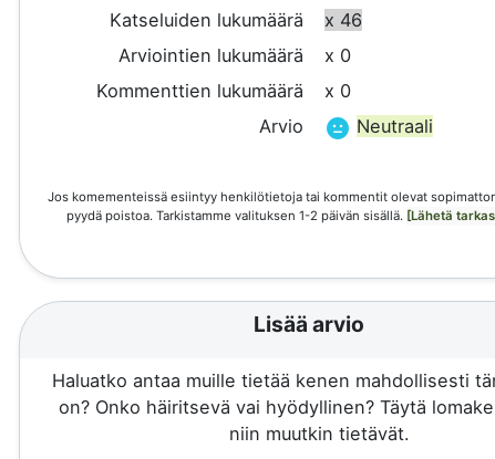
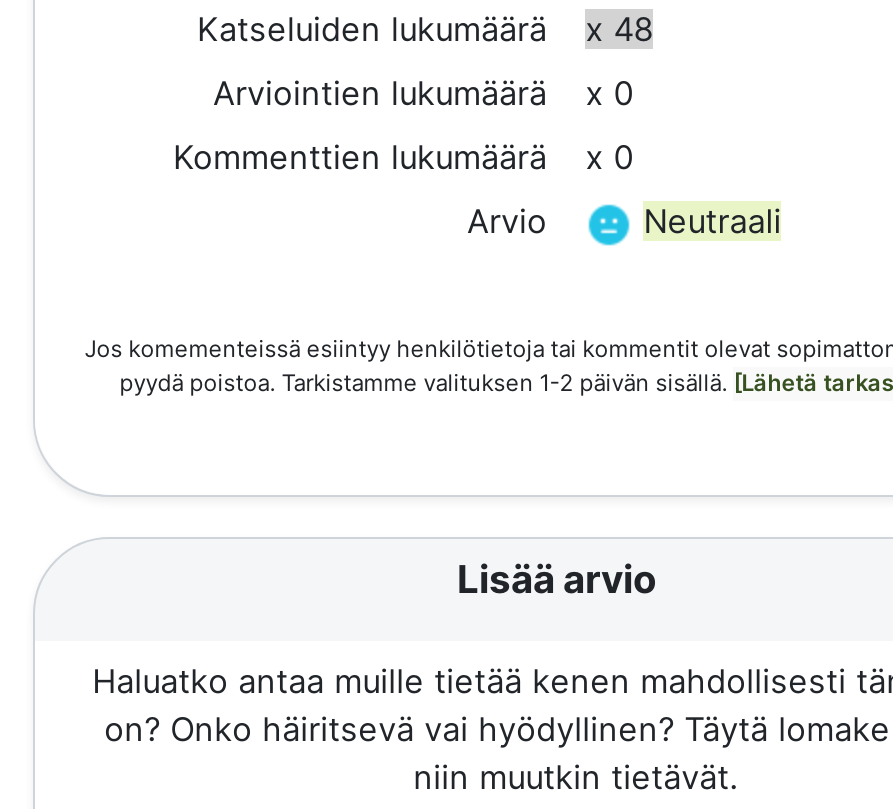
[110,9,362,31] Katseluiden lukumäärä x 46 -> [197,9,653,49] Katseluiden lukumäärä x 48

